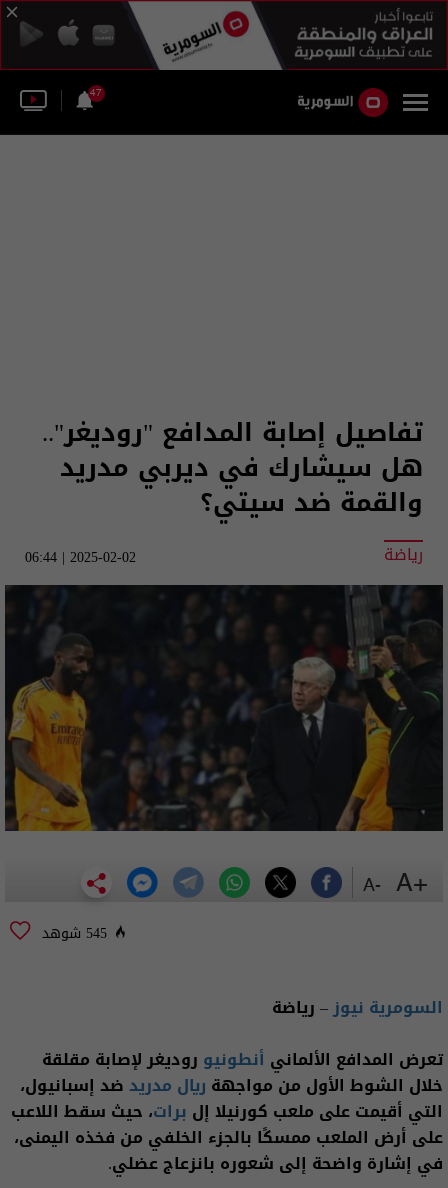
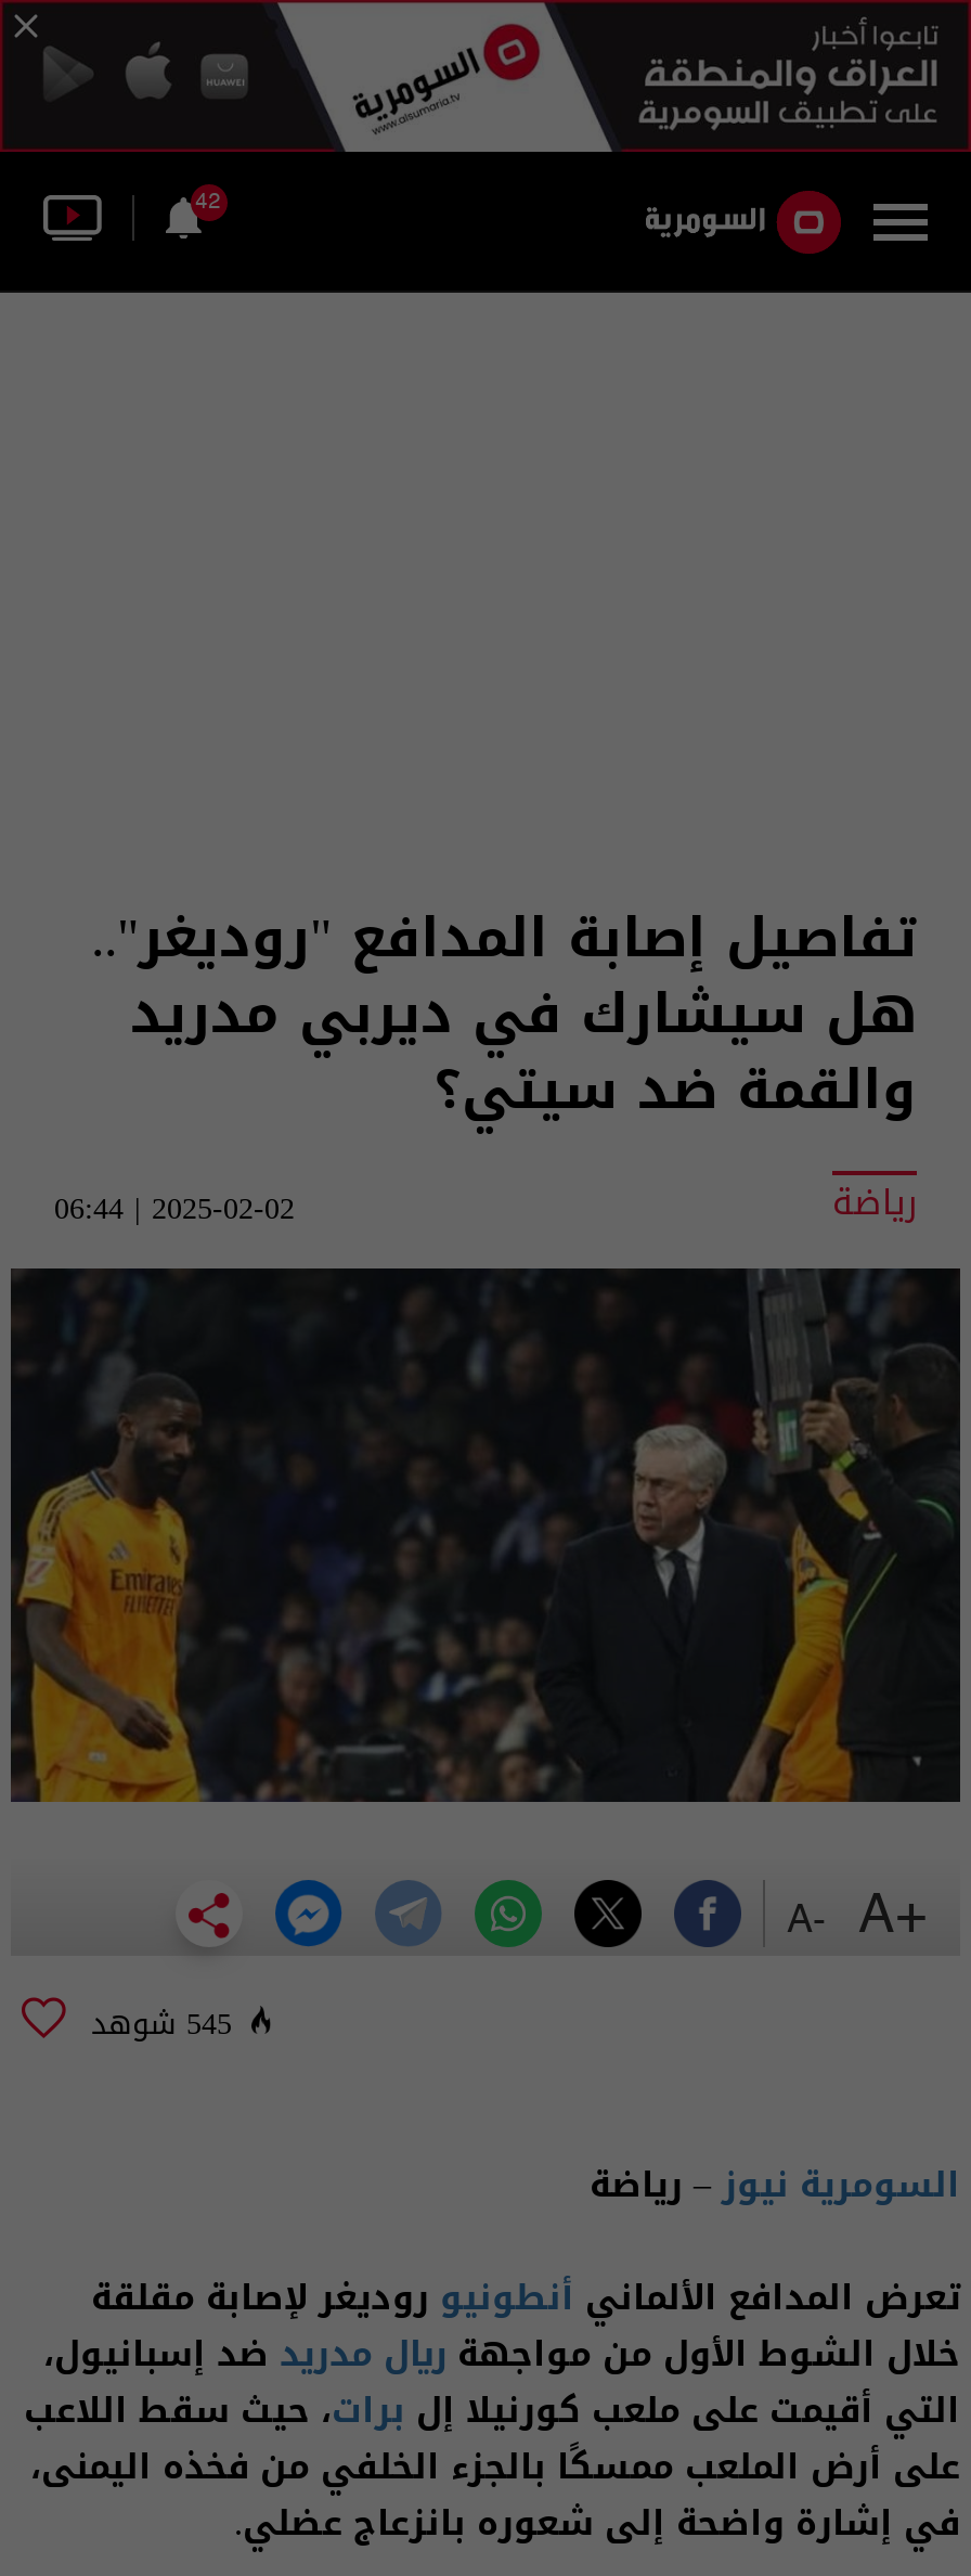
[90,88,102,98] 47 -> [196,190,222,212] 42

